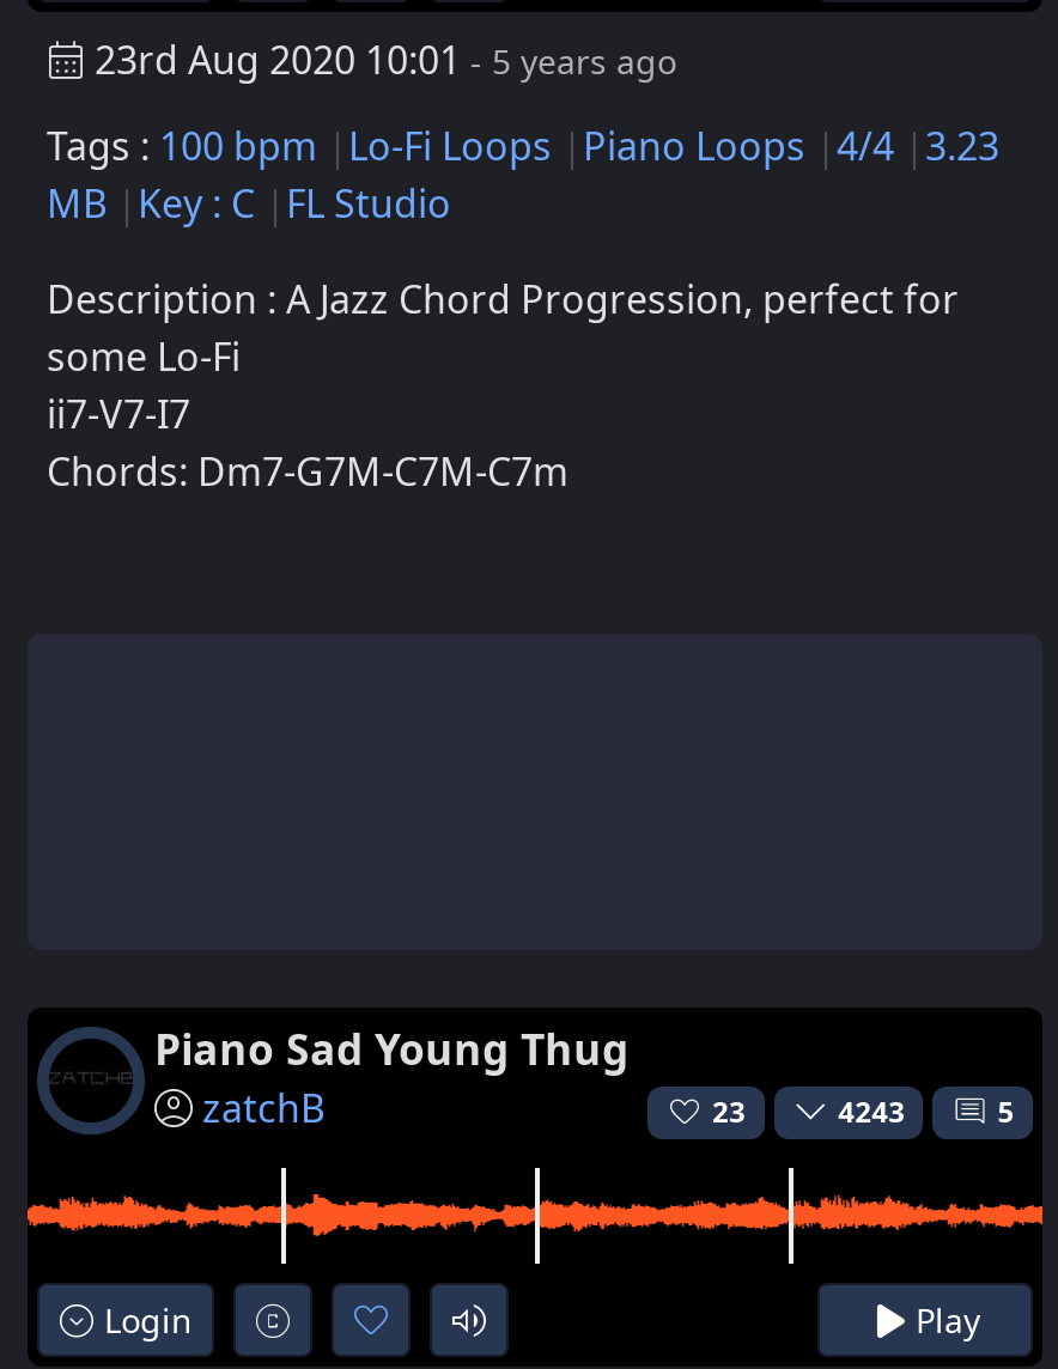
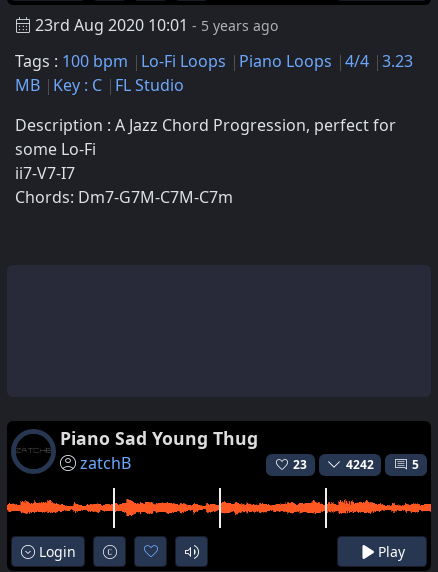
[838,1092,905,1133] 4243 -> [346,456,374,473] 4242

